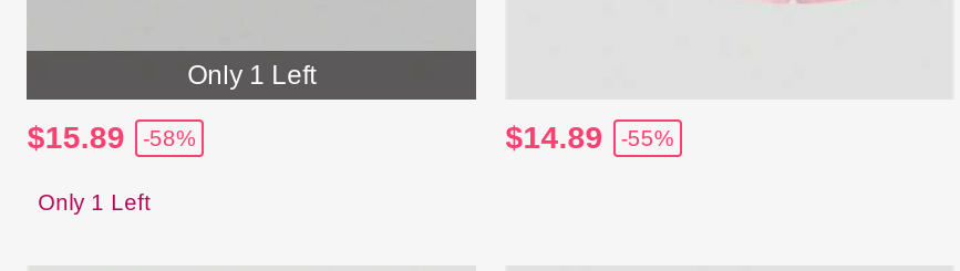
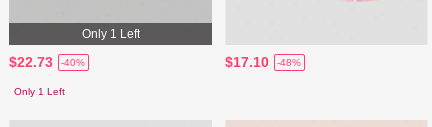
[27,119,125,154] $15.89 -> [9,54,53,70] $22.73
[143,126,196,150] -58% -> [61,57,85,68] -40%
[505,119,603,154] $14.89 -> [225,54,269,70] $17.10
[621,126,674,150] -55% -> [277,57,301,68] -48%

